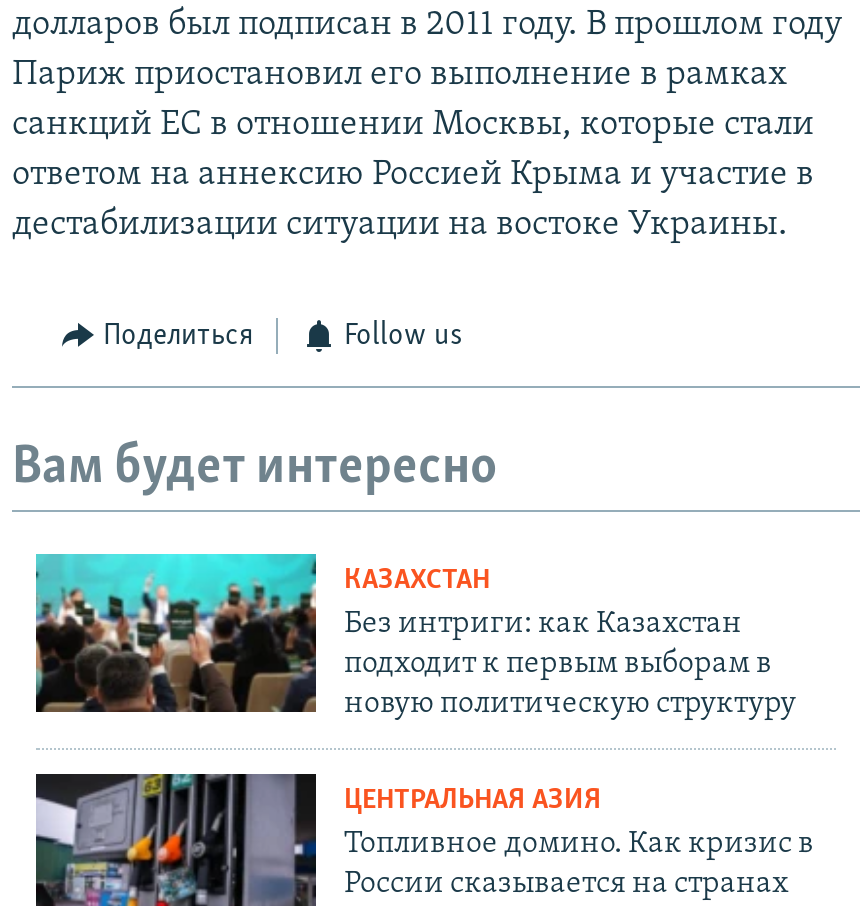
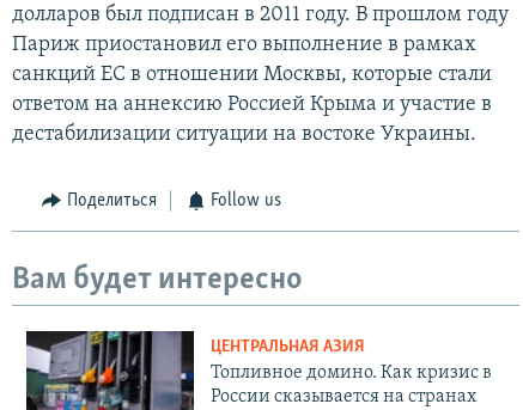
[34,552,796,721] [image] | КАЗАХСТАН | Без интриги: как Казахстан | подходит к первым выборам в | новую политическую структуру -> none

